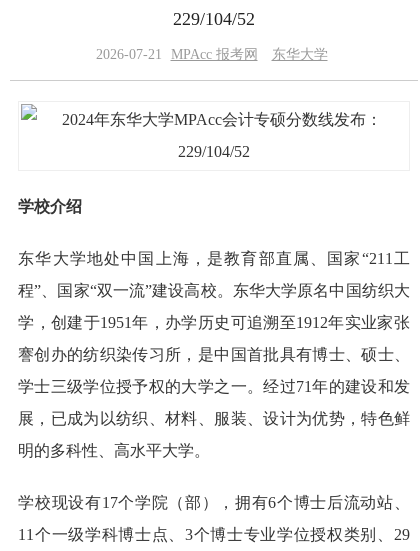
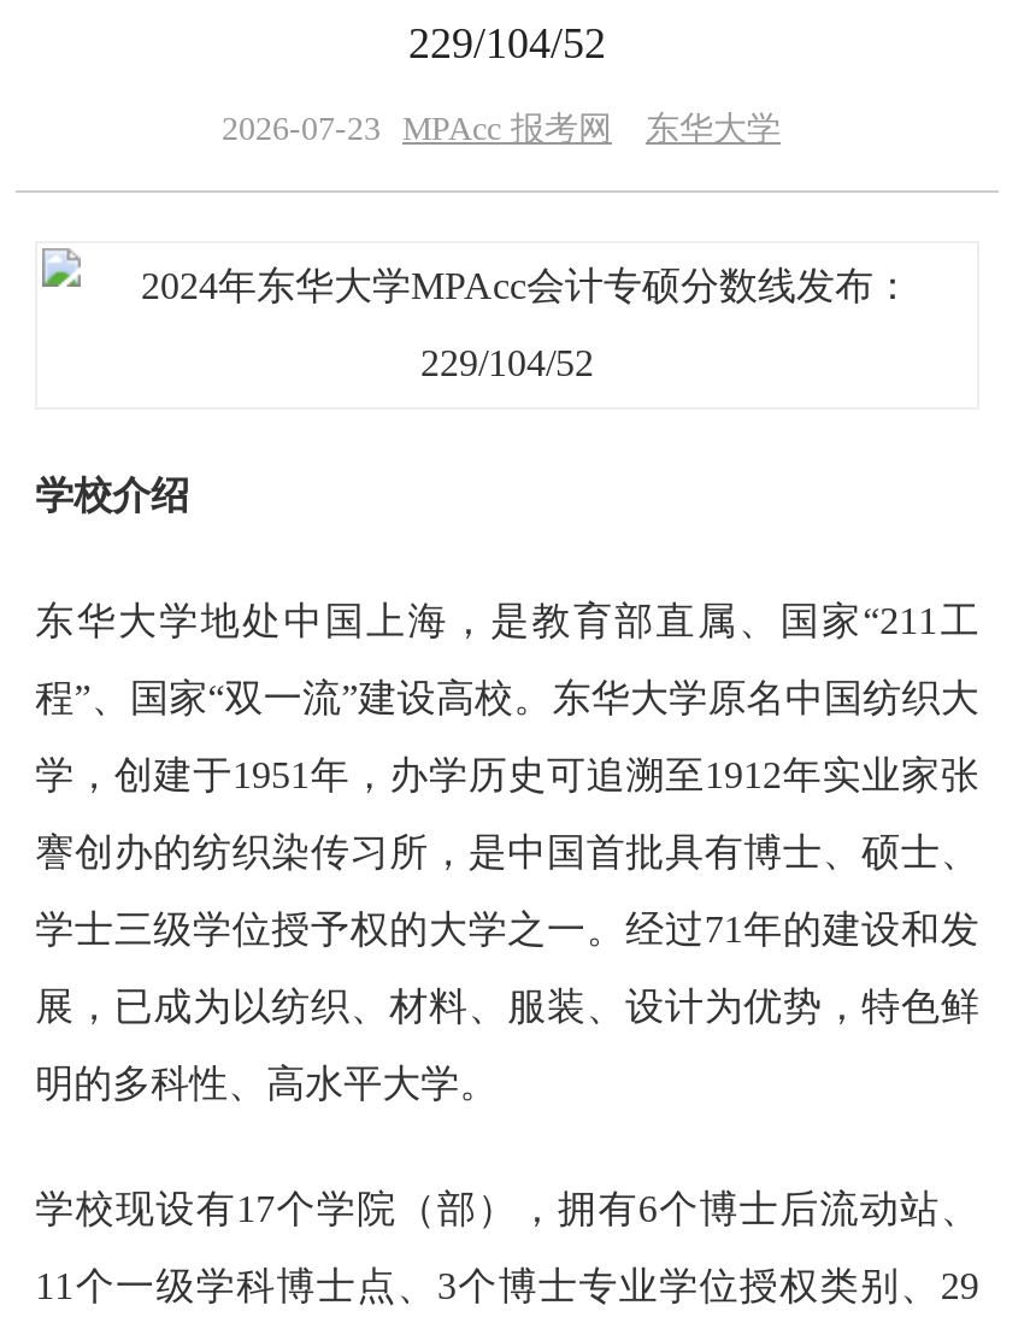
[95,47,327,62] 2026-07-21 MPAcc 报考网 东华大学 -> [222,111,781,147] 2026-07-23 MPAcc 报考网 东华大学

